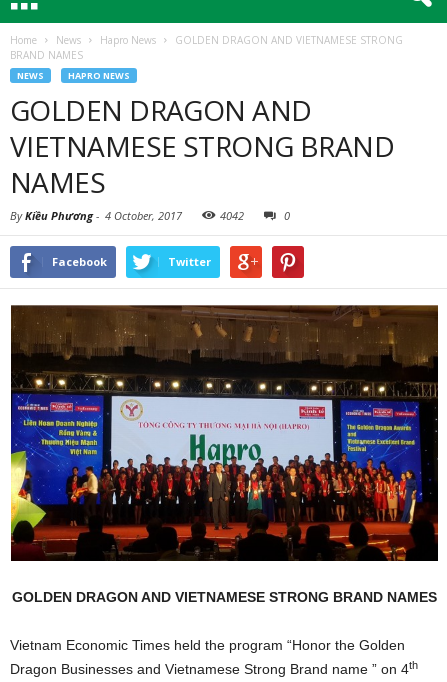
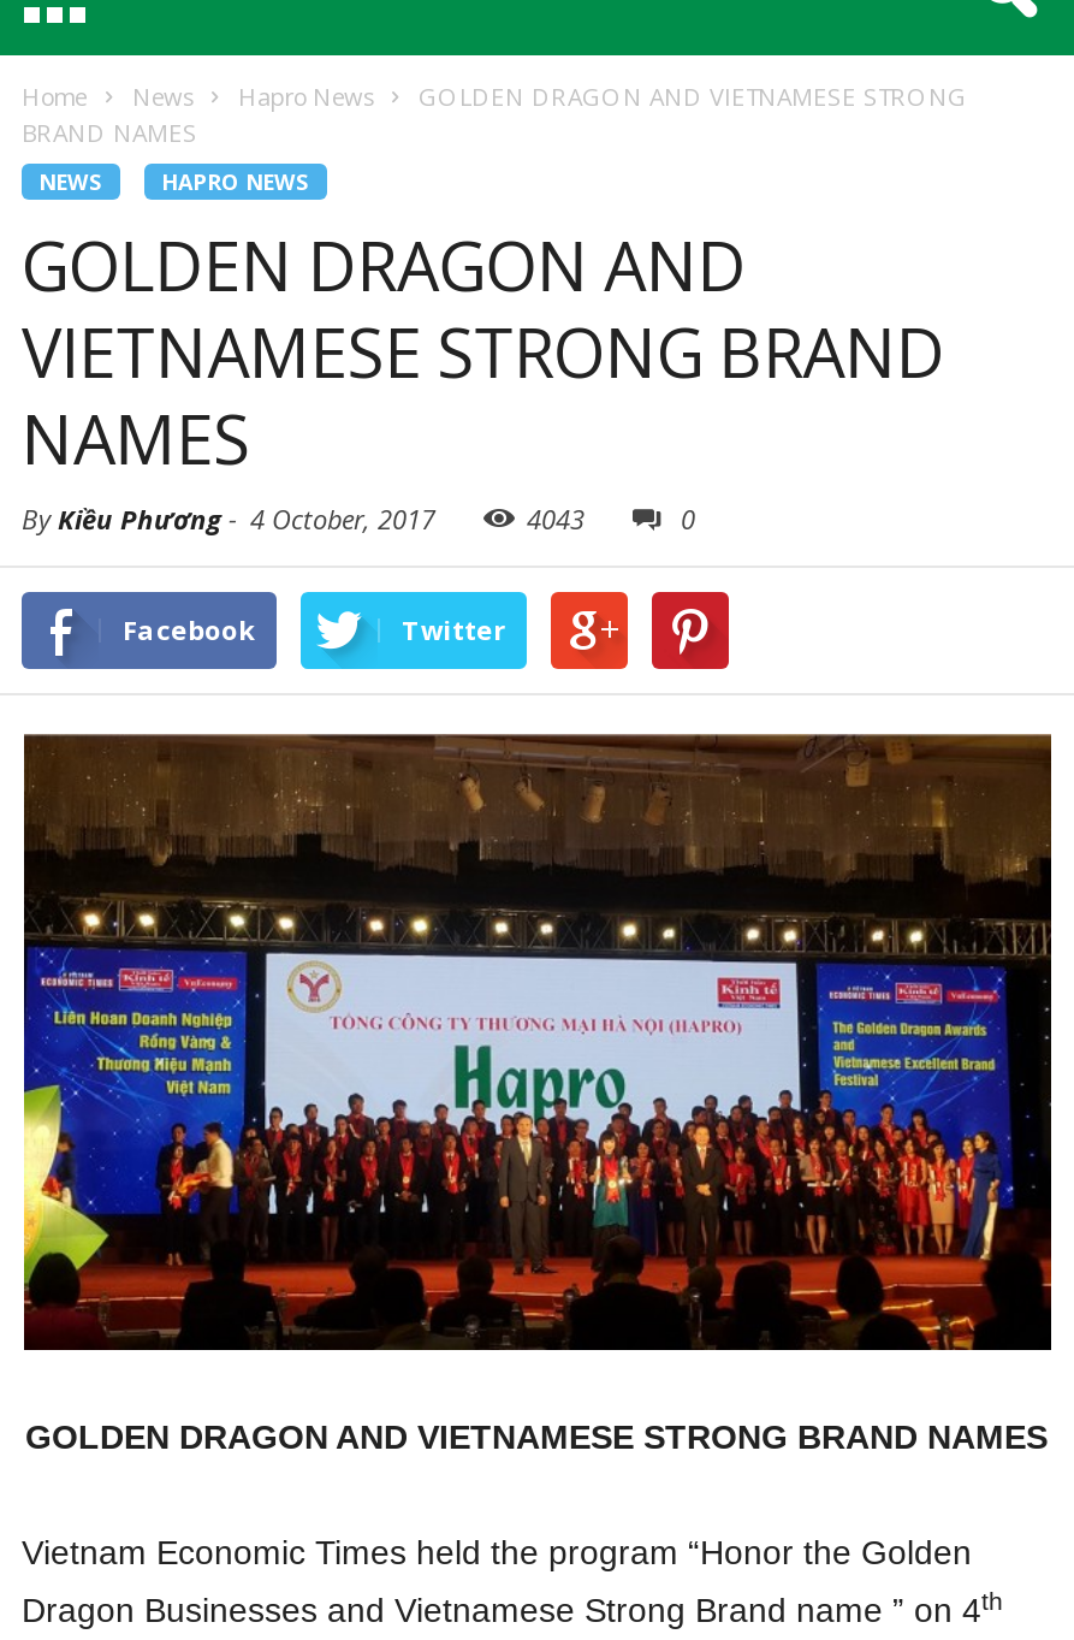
[220,208,244,223] 4042 -> [527,501,585,537] 4043

